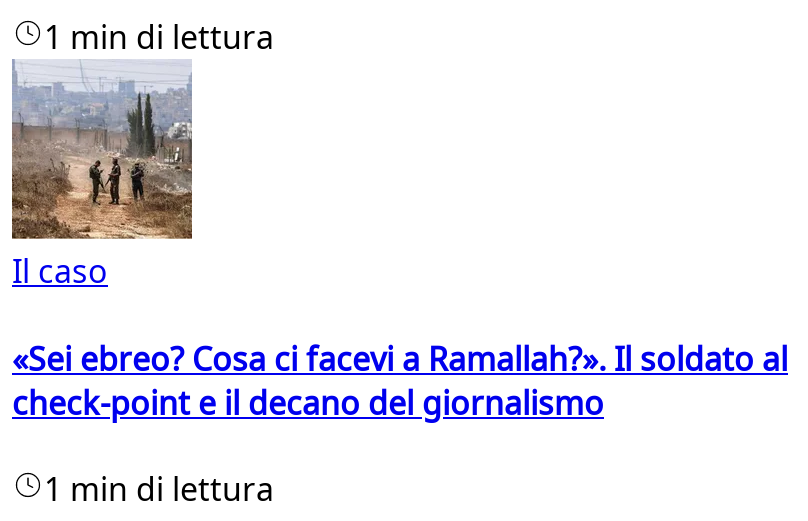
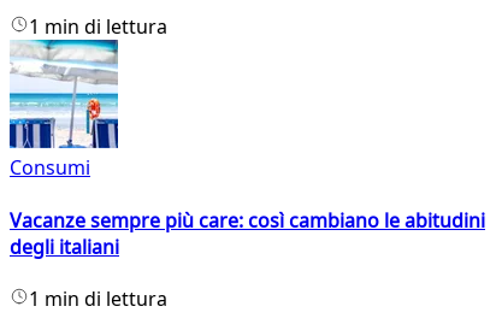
[10,61,194,294] [image] | Il caso -> [8,43,119,181] [image] | Consumi
[12,336,788,424] «Sei ebreo? Cosa ci facevi a Ramallah?». Il soldato al | check-point e il decano del giornalismo -> [10,207,485,260] Vacanze sempre più care: così cambiano le abitudini | degli italiani

